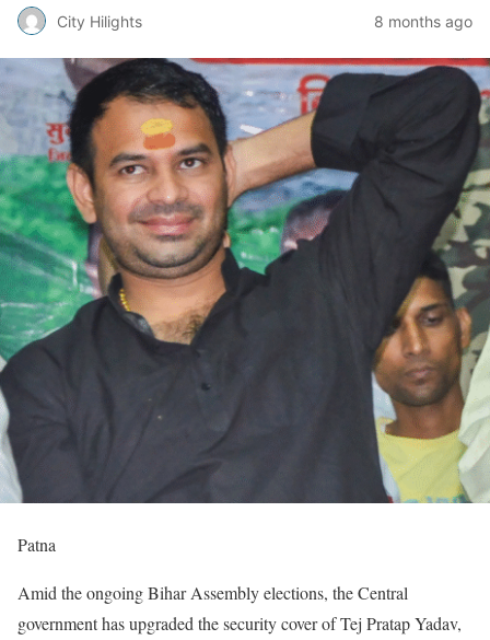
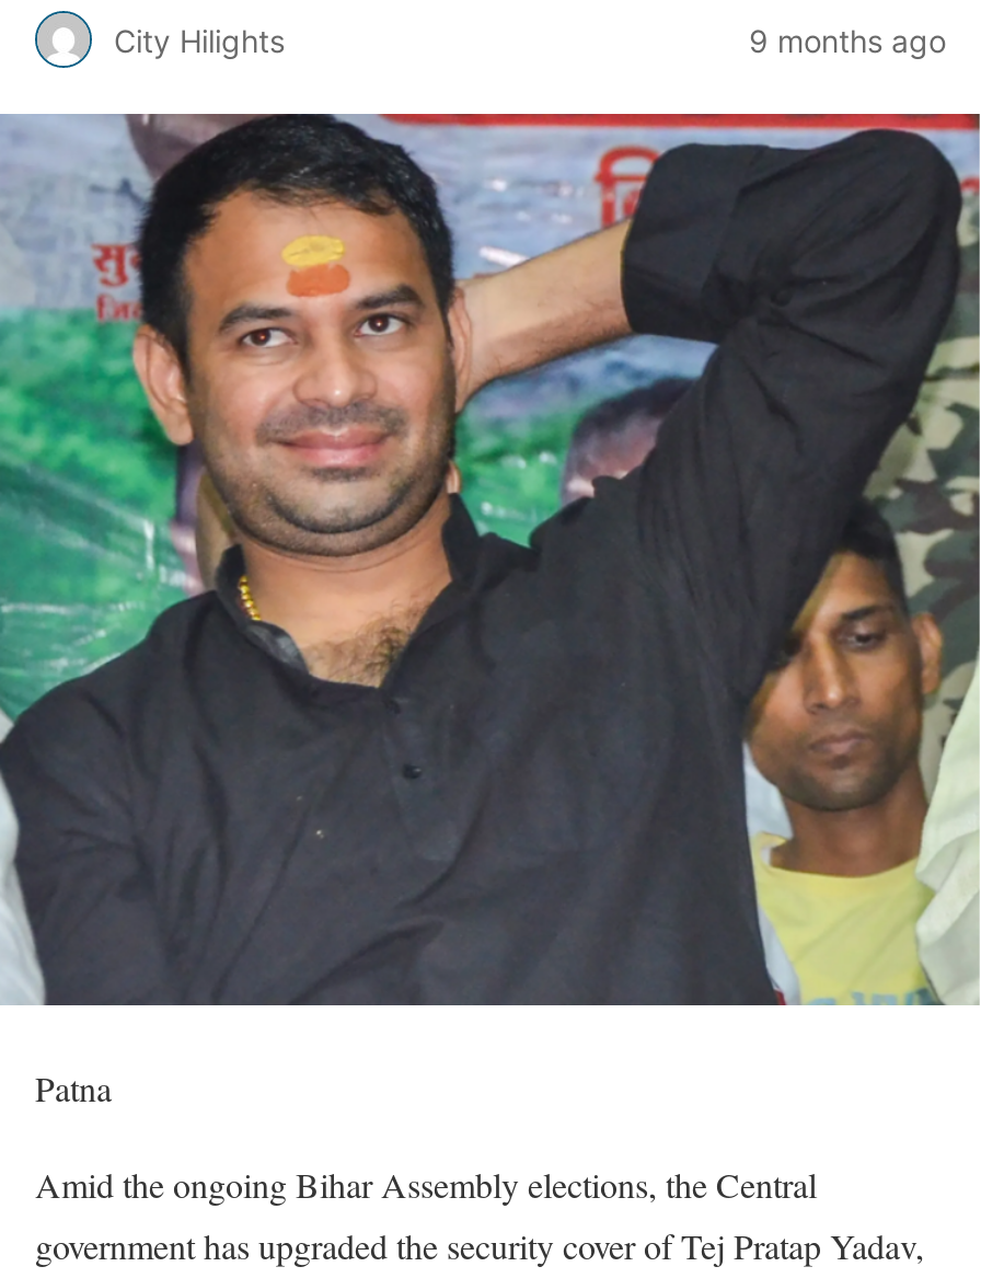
[374,11,472,30] 8 months ago -> [749,21,946,58] 9 months ago

